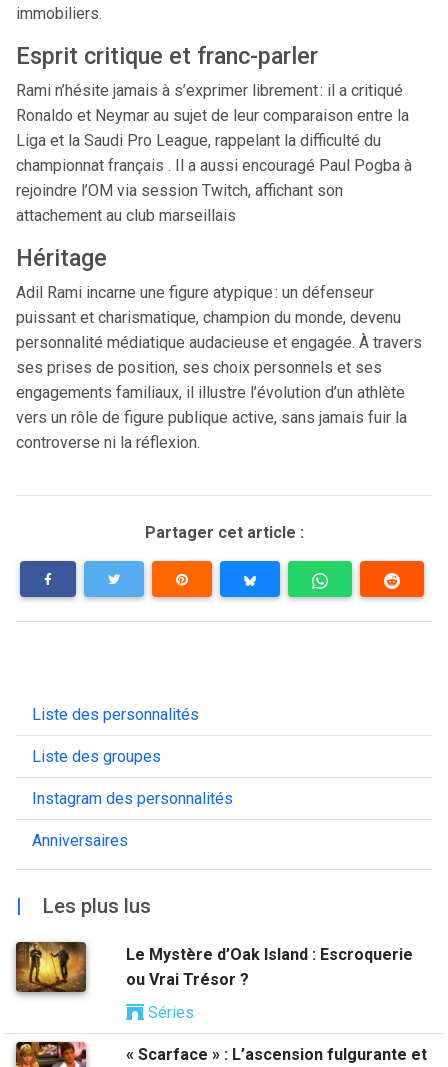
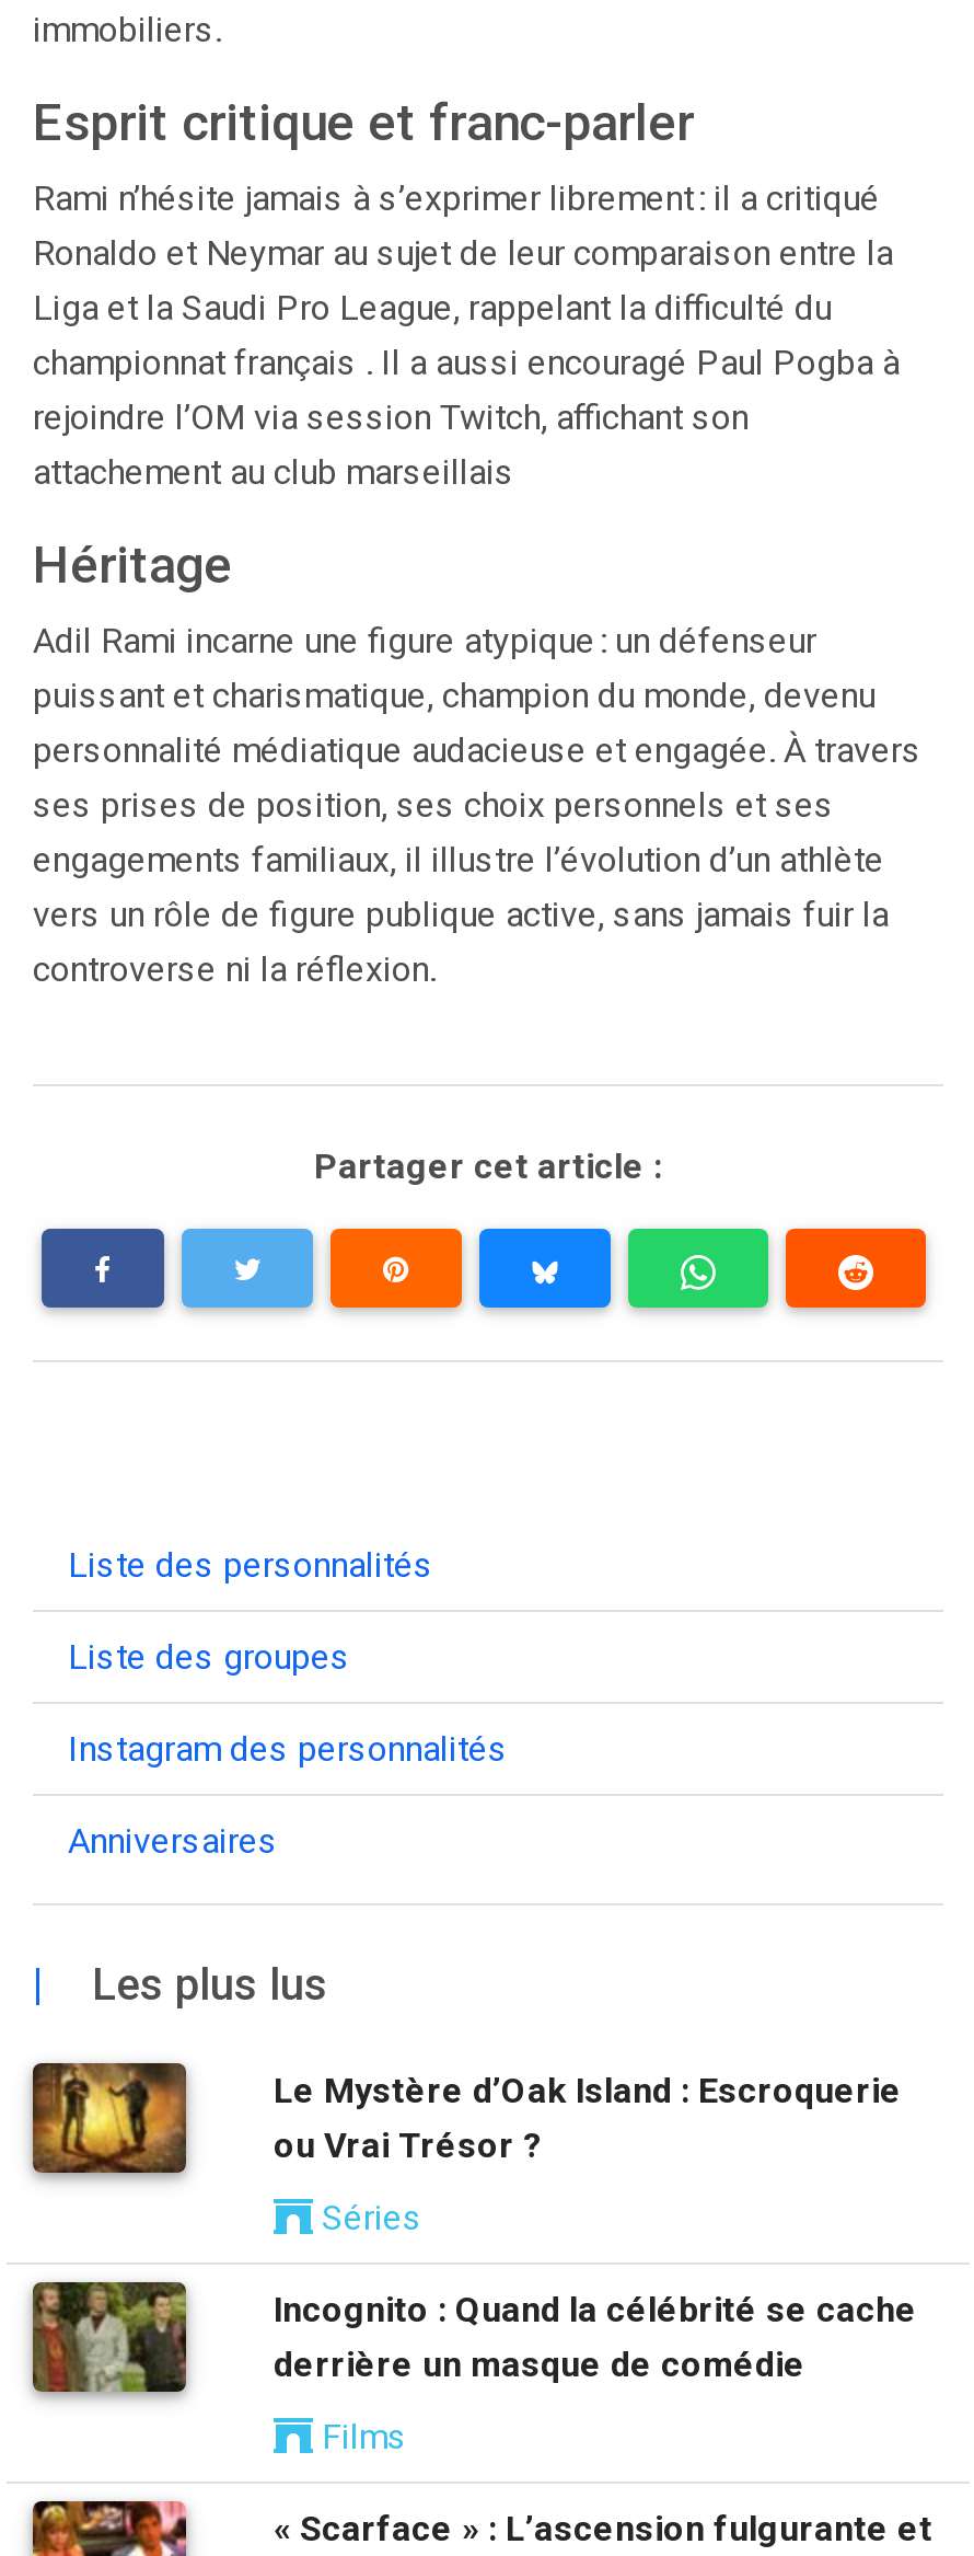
none -> [33,2280,917,2457] [image] | Incognito : Quand la célébrité se cache | derrière un masque de comédie | Films

